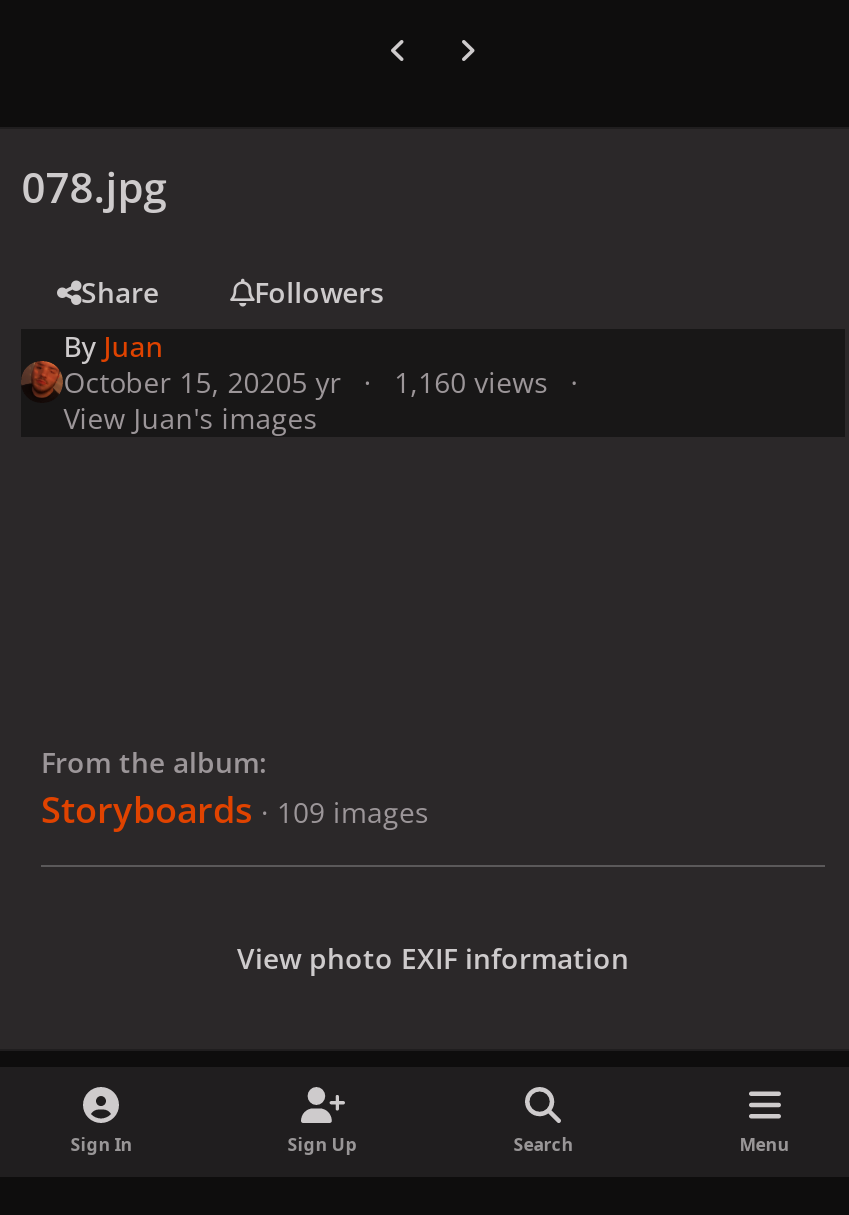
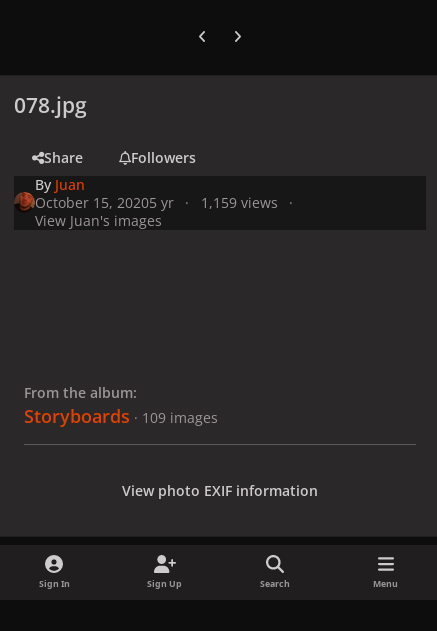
[63,362,548,400] October 15, 20205 yr 1,160 views -> [35,192,278,211] October 15, 20205 yr 1,159 views

